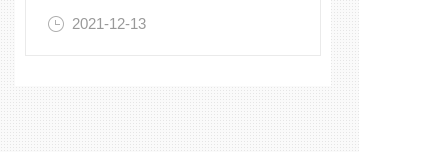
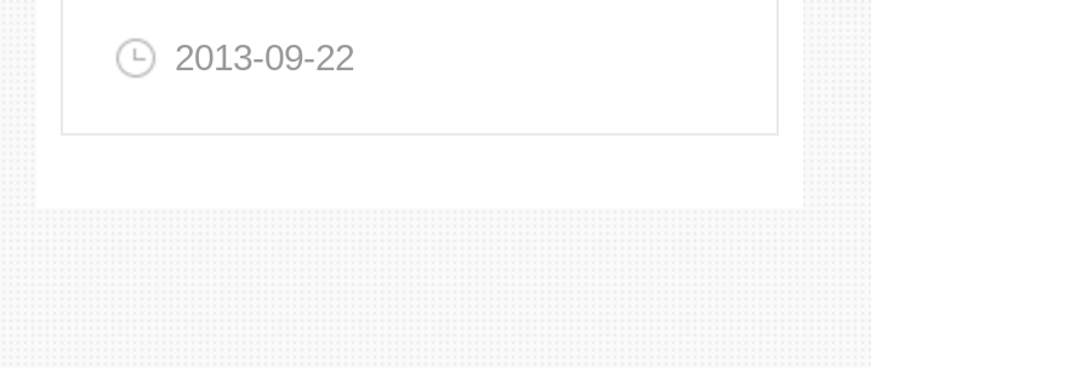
[72,15,146,32] 2021-12-13 -> [175,36,354,77] 2013-09-22

